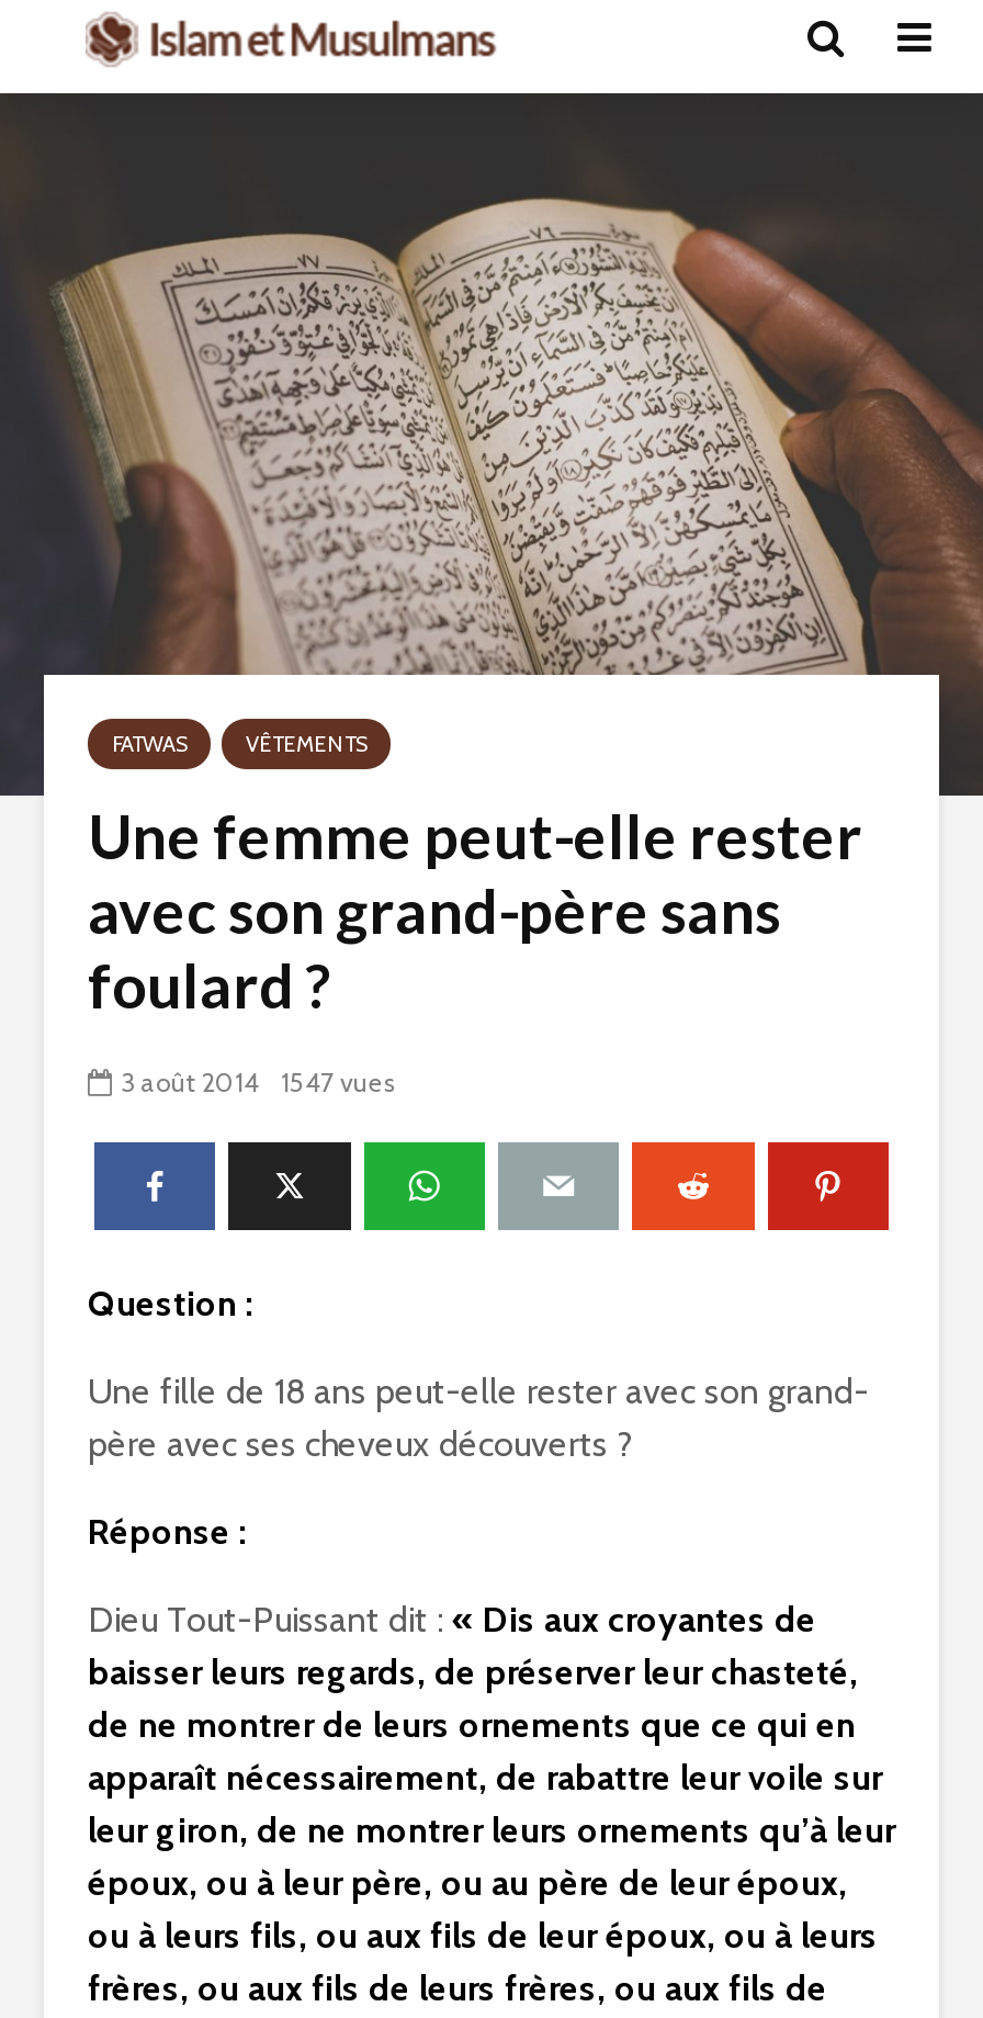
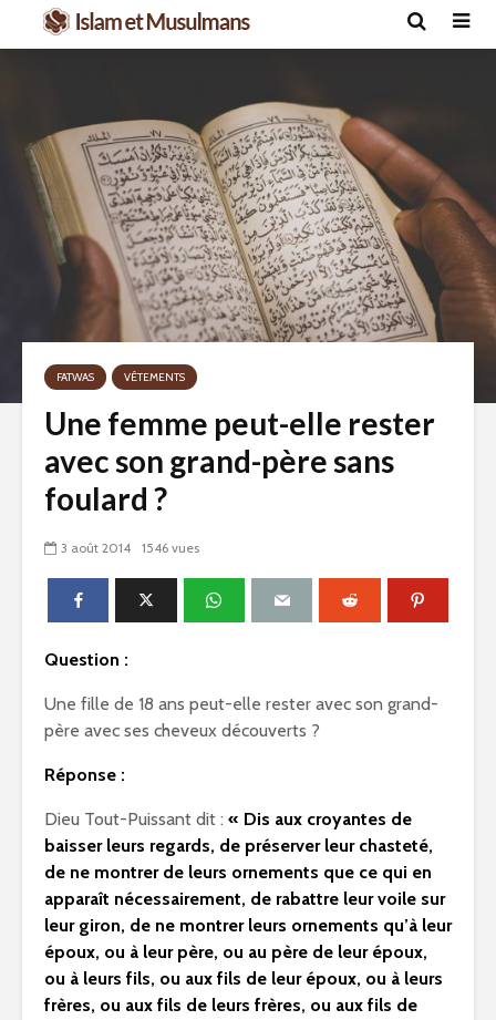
[121,1066,395,1099] 3 août 2014 1547 vues -> [61,539,199,556] 3 août 2014 1546 vues

